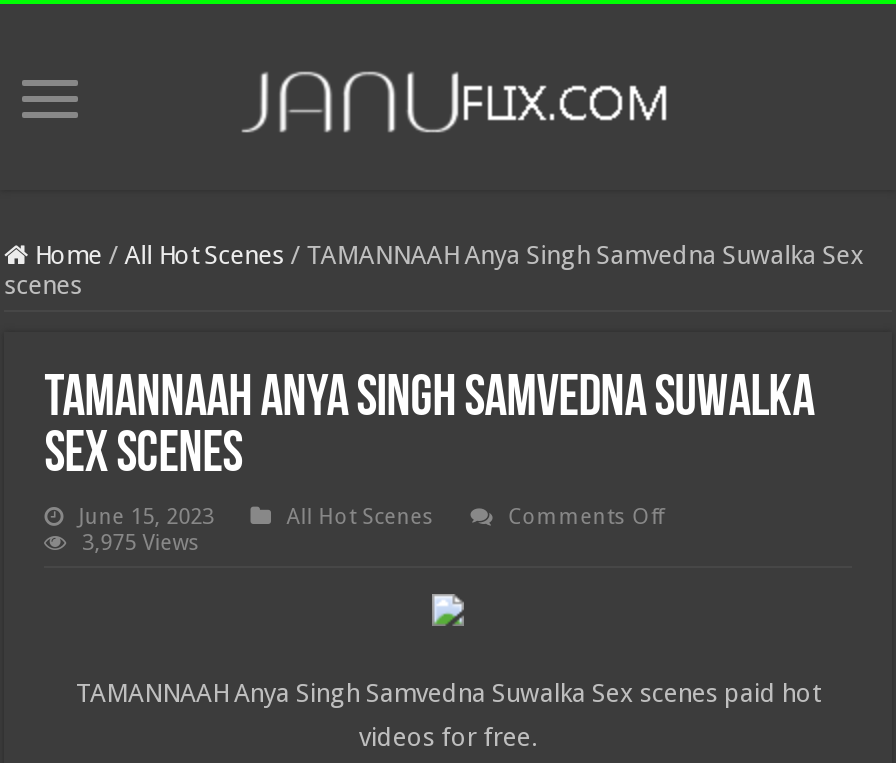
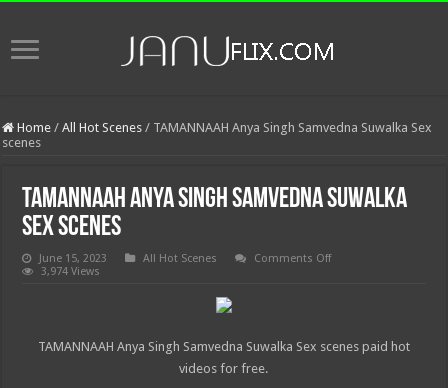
[82,529,200,555] 3,975 Views -> [41,265,100,278] 3,974 Views

